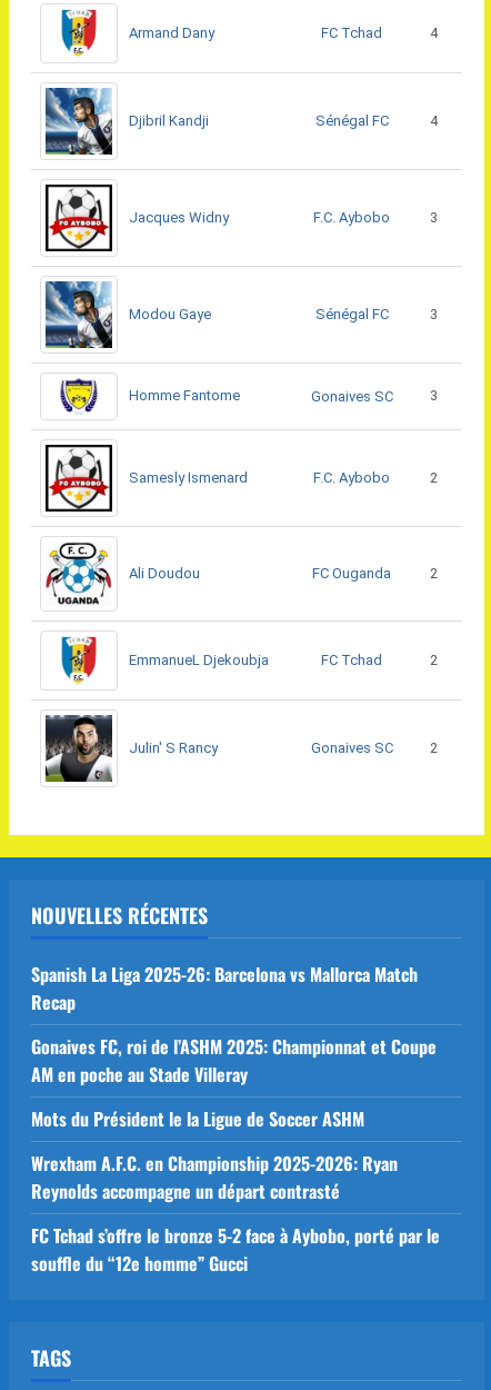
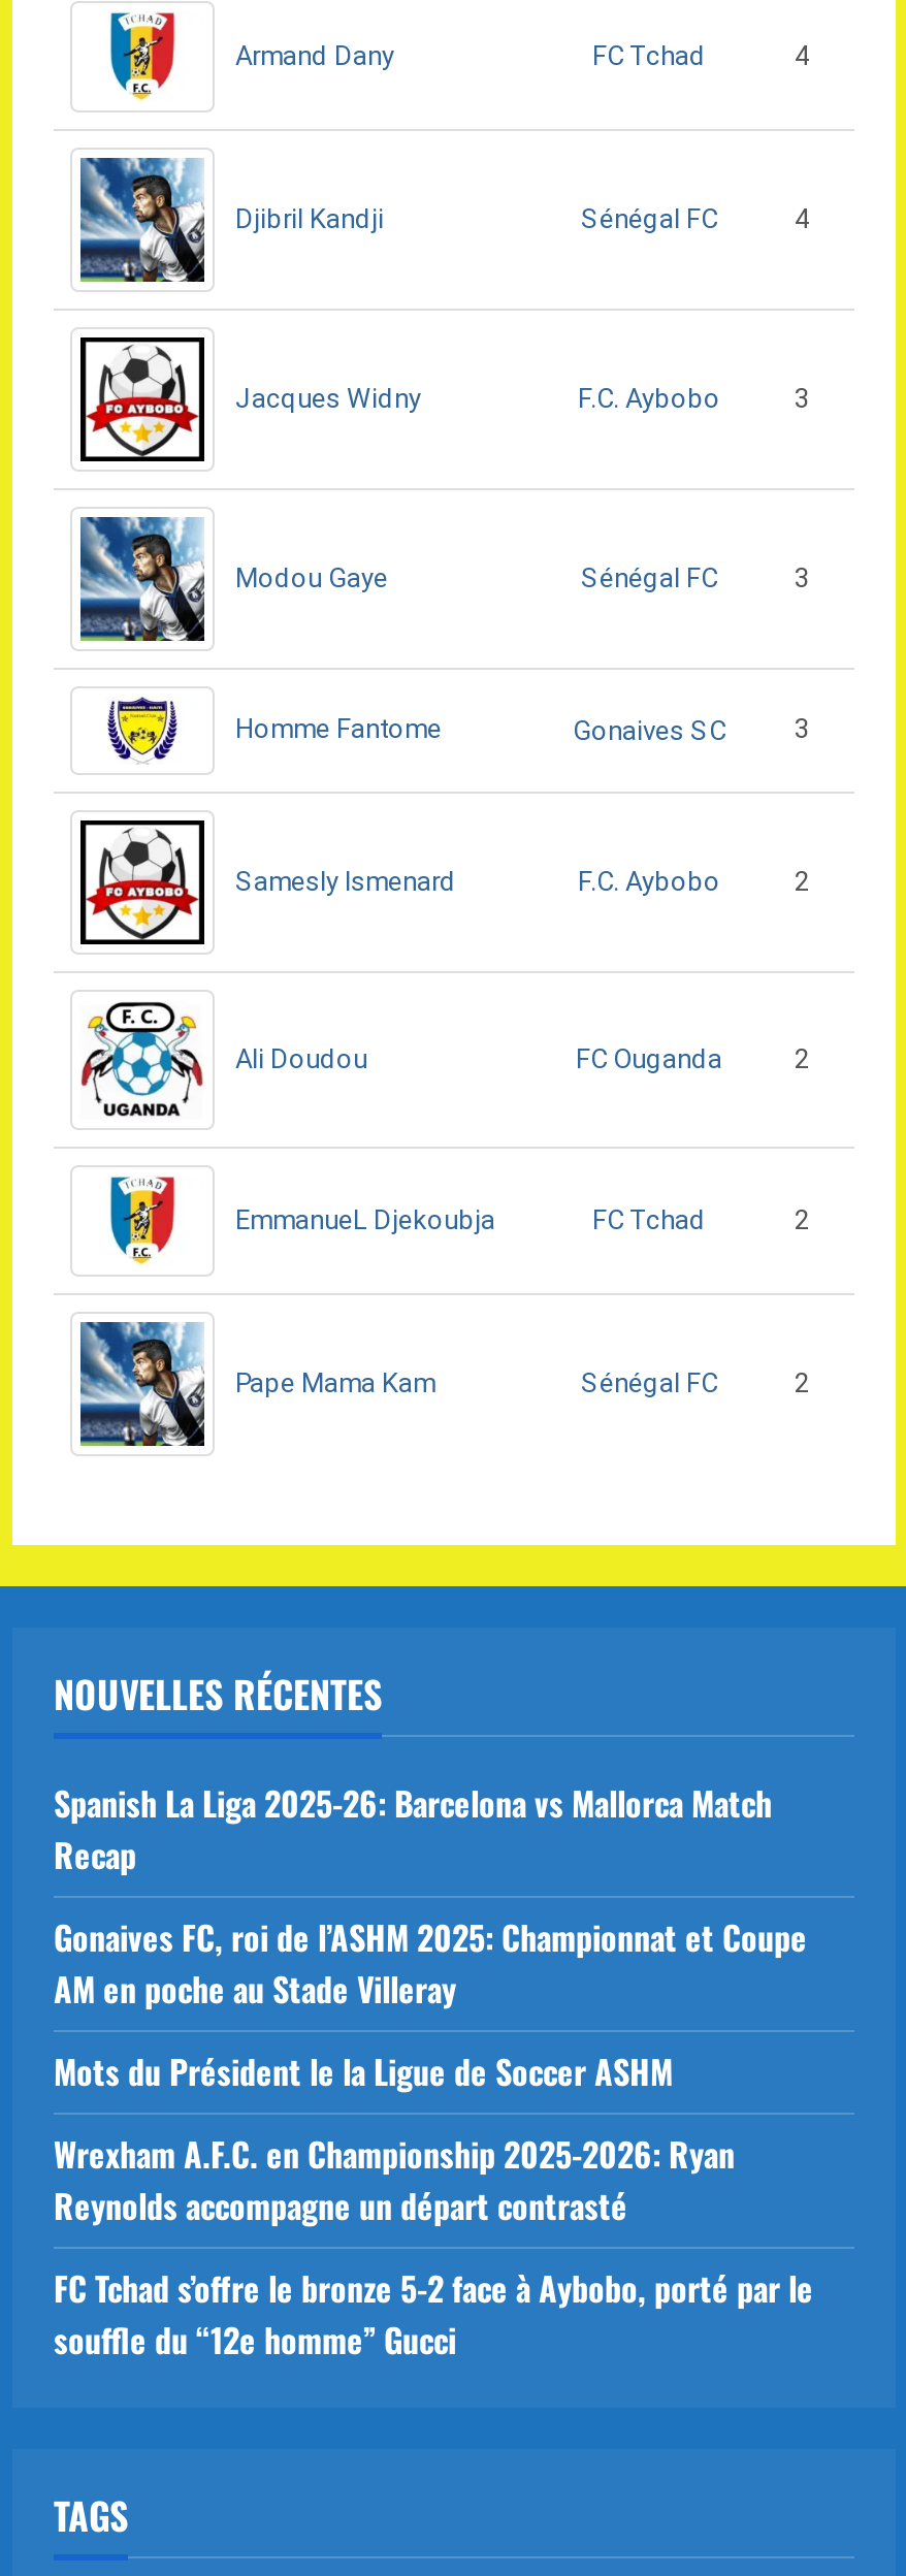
[44,714,393,783] [image] | Julin' S Rancy | Gonaives SC -> [78,1322,717,1448] [image] | Pape Mama Kam | Sénégal FC

